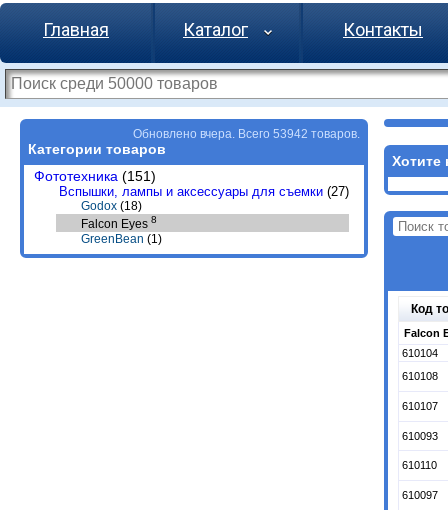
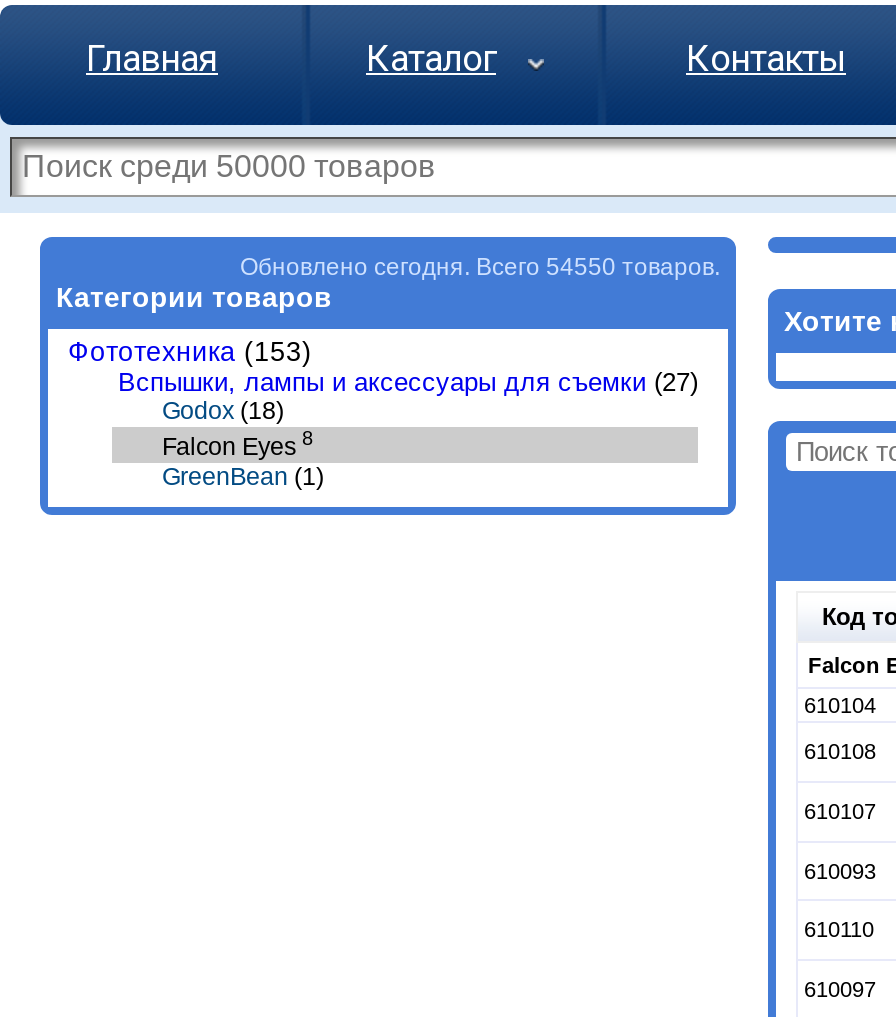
[133,127,360,141] Обновлено вчера. Всего 53942 товаров. -> [240,253,720,281] Обновлено сегодня. Всего 54550 товаров.
[34,169,156,184] Фототехника (151) -> [68,337,312,367] Фототехника (153)

